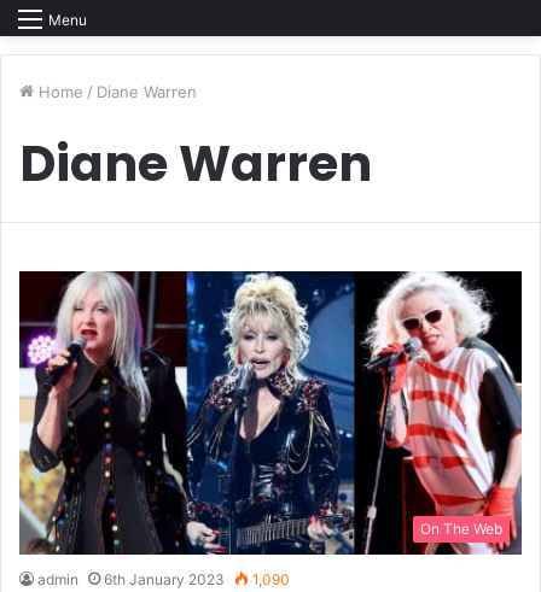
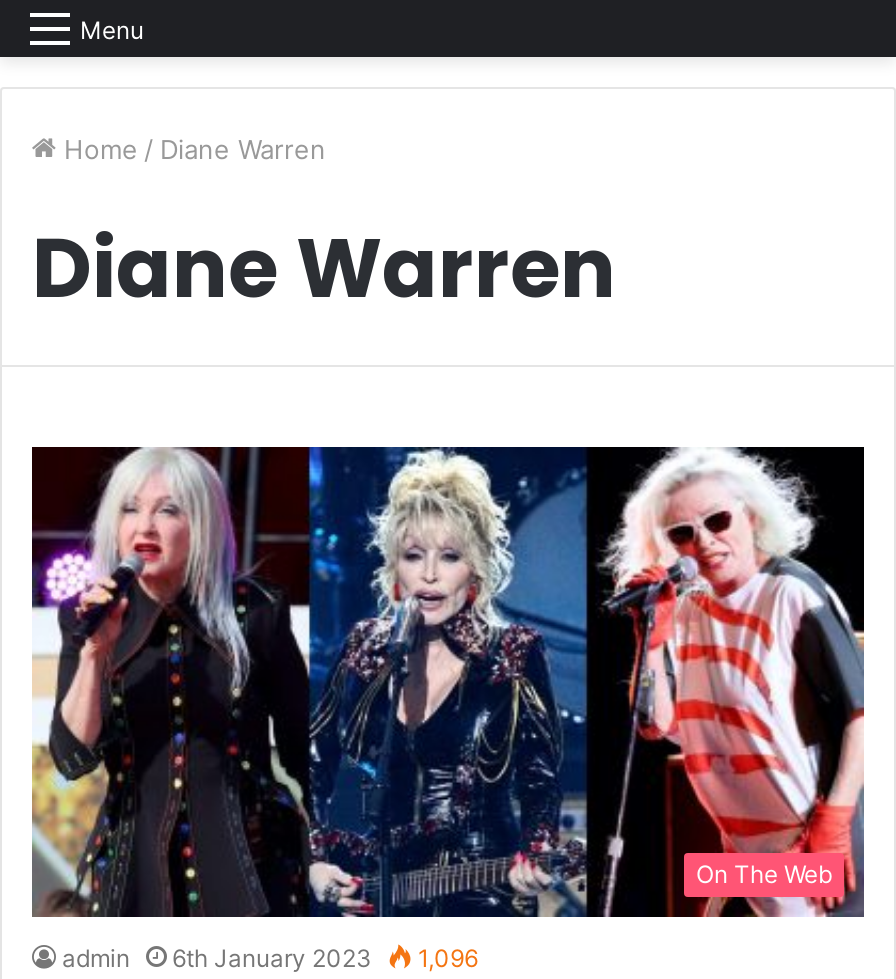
[37,570,290,588] admin 6th January 2023 1,090 -> [62,942,478,972] admin 6th January 2023 1,096

